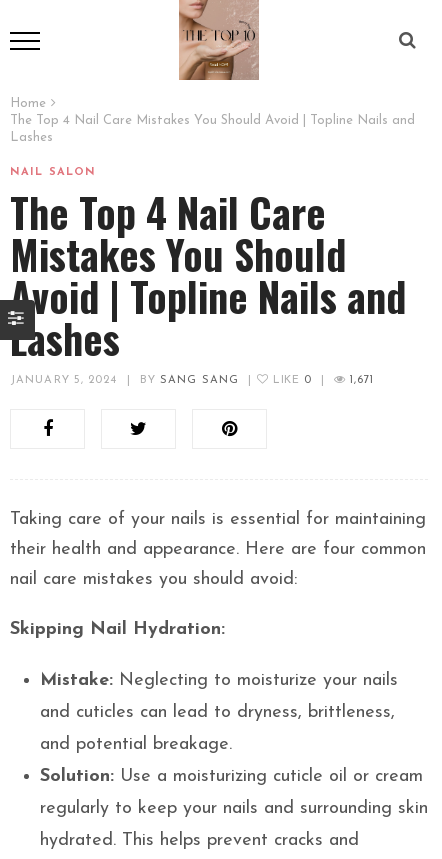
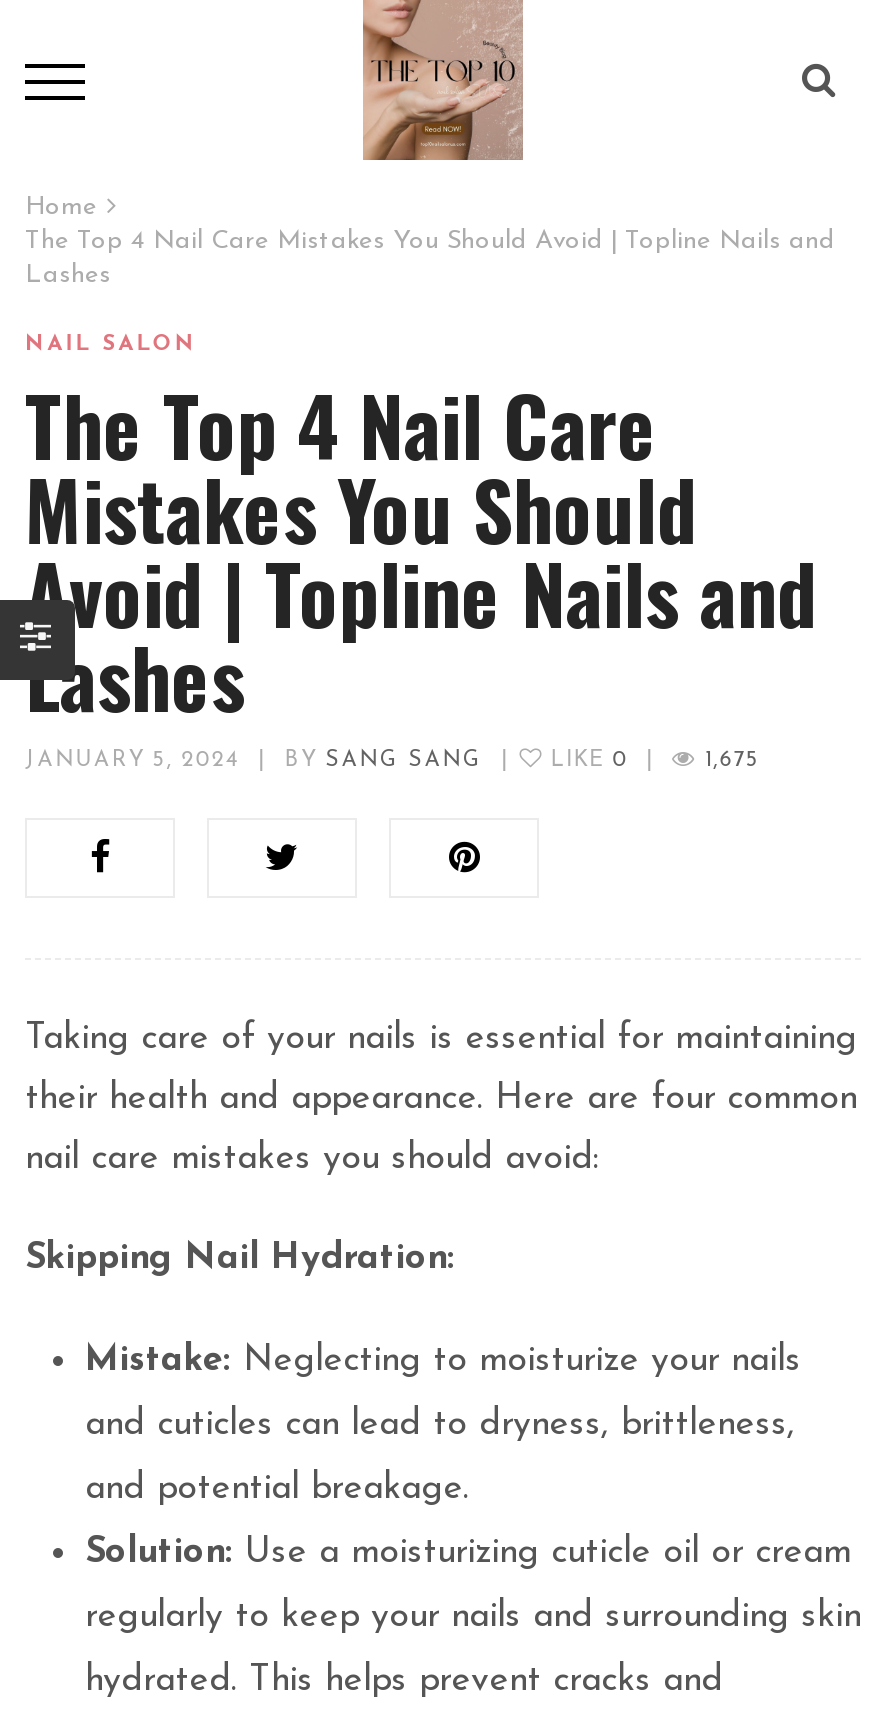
[350,375,374,386] 1,671 -> [705,750,760,772] 1,675

